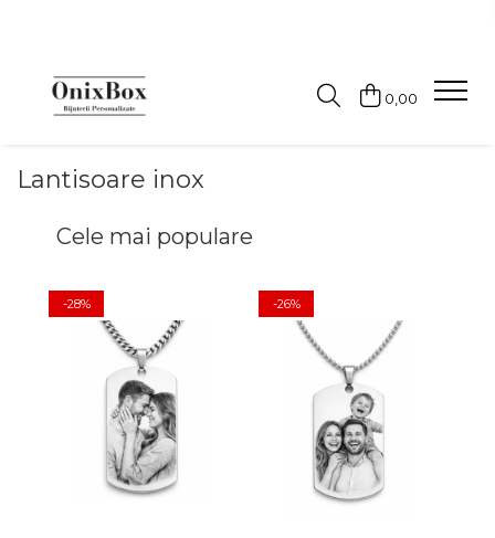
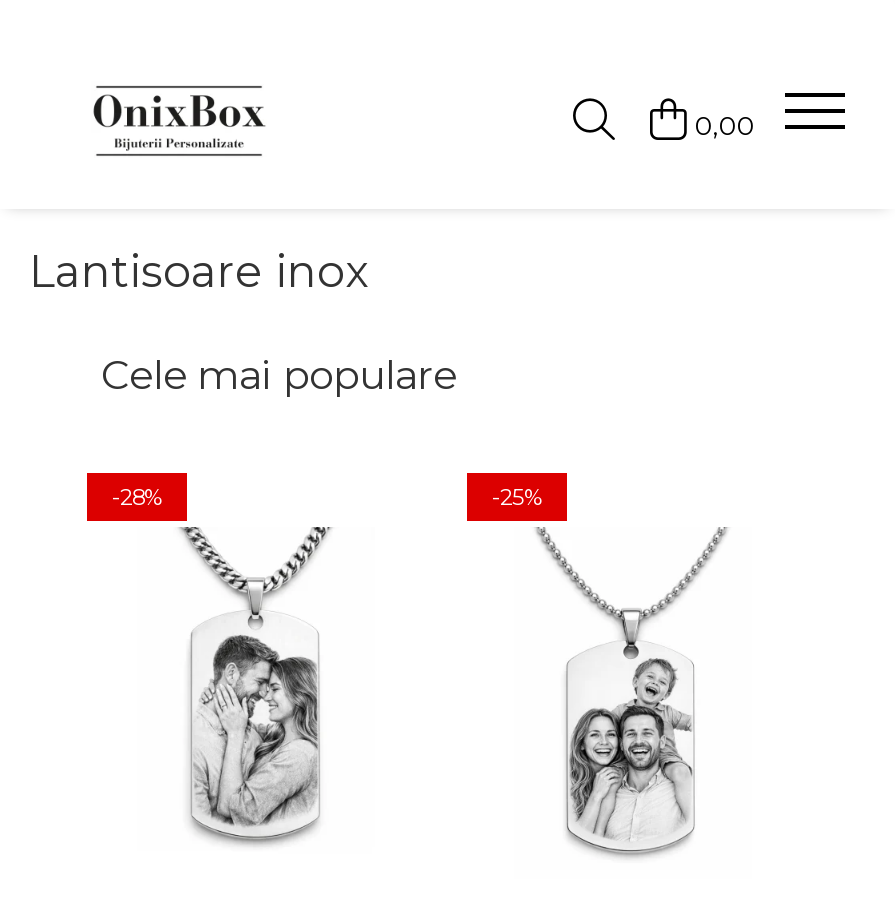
[272,296,300,312] -26% -> [492,483,542,511] -25%

